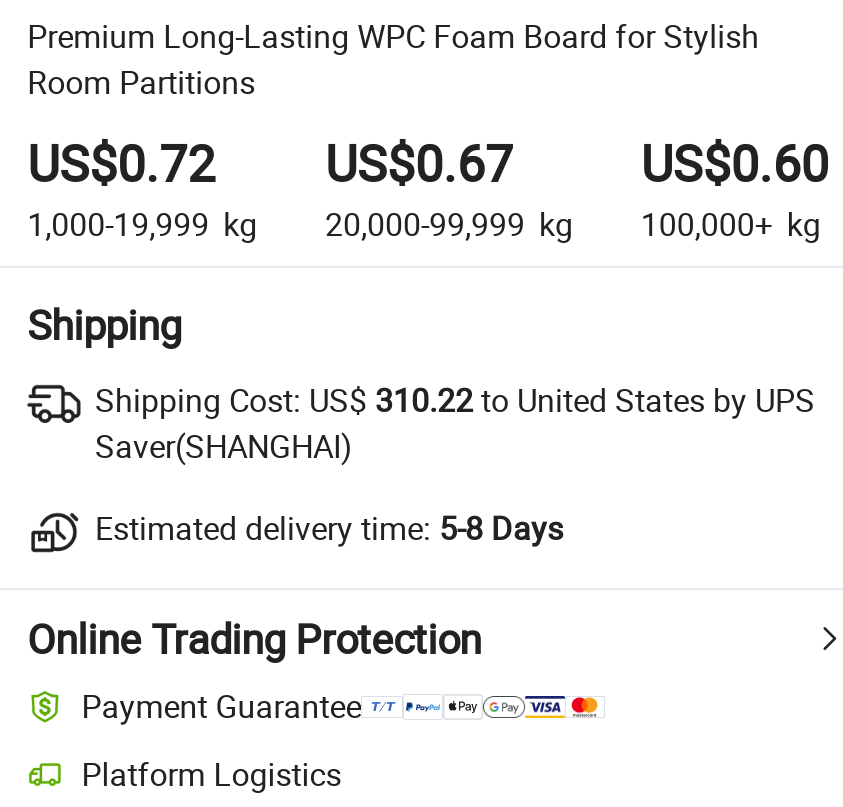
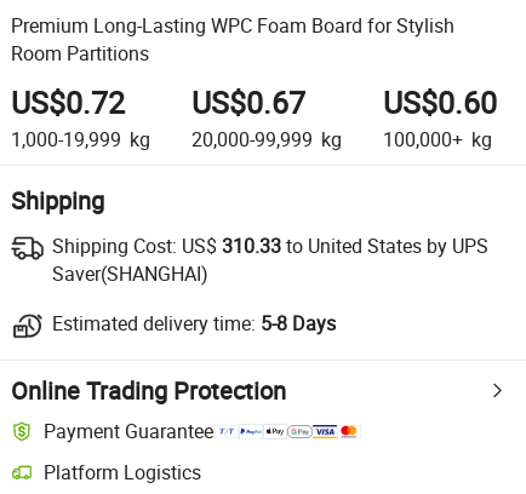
[95,378,815,422] Shipping Cost: US$310.22 to United States by UPS -> [52,232,488,259] Shipping Cost: US$310.33 to United States by UPS

